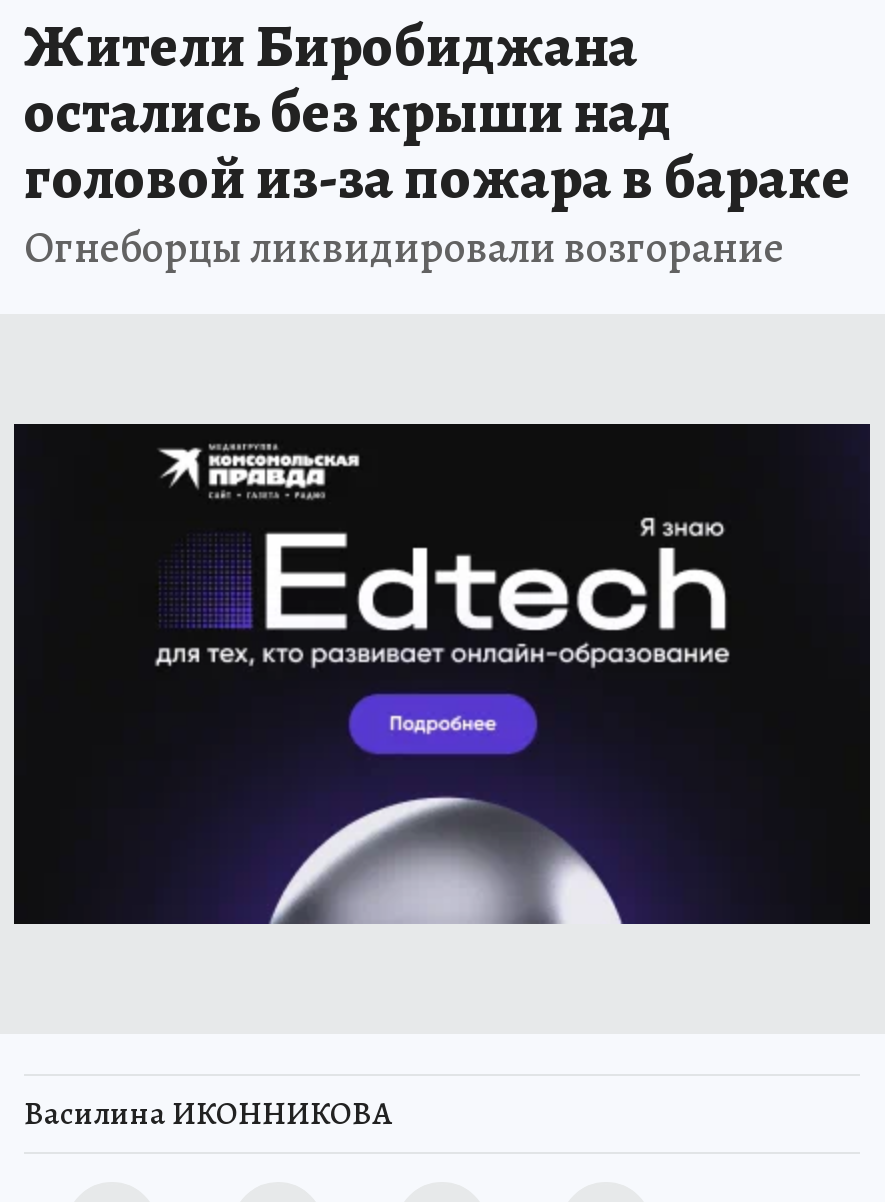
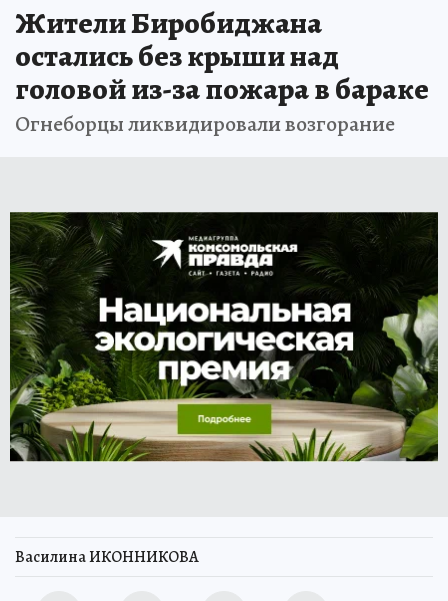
[12,422,872,926] [image] -> [9,212,439,462] [image]

